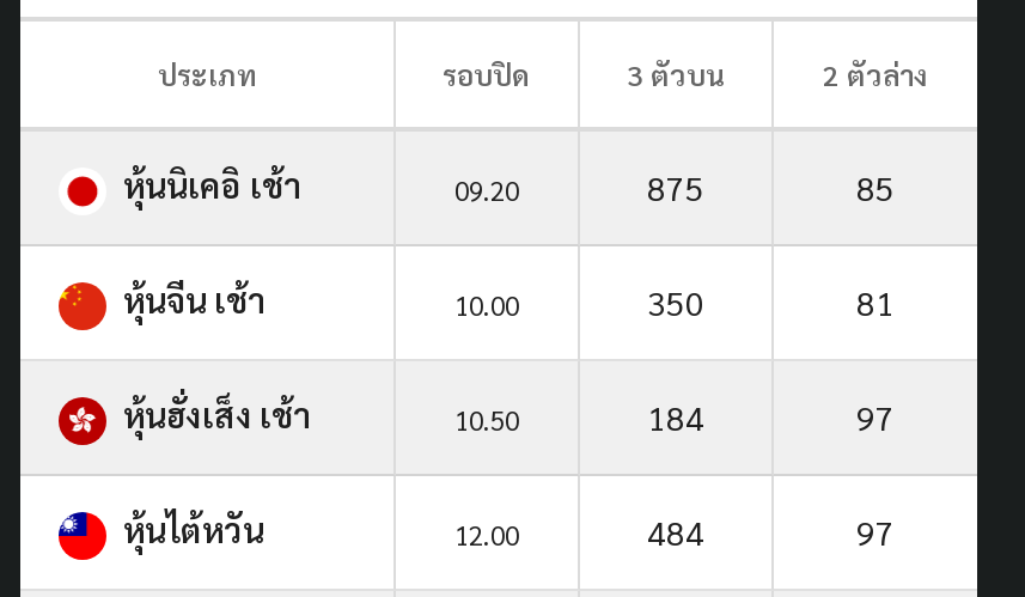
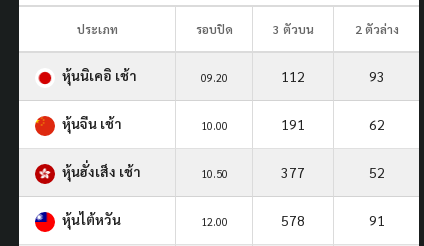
[647,165,704,208] 875 -> [281,67,305,85] 112
[856,165,895,208] 85 -> [368,67,384,85] 93
[647,279,704,323] 350 -> [281,115,305,133] 191
[856,279,895,323] 81 -> [368,115,384,133] 62
[647,394,704,437] 184 -> [281,163,305,181] 377
[856,394,895,437] 97 -> [368,163,384,181] 52
[647,509,704,552] 484 -> [281,211,305,229] 578
[856,509,895,552] 97 -> [368,211,384,229] 91

